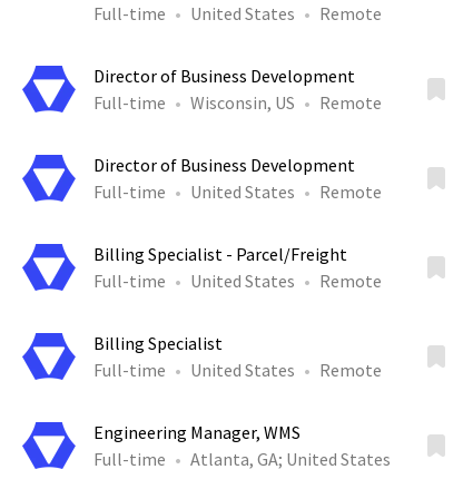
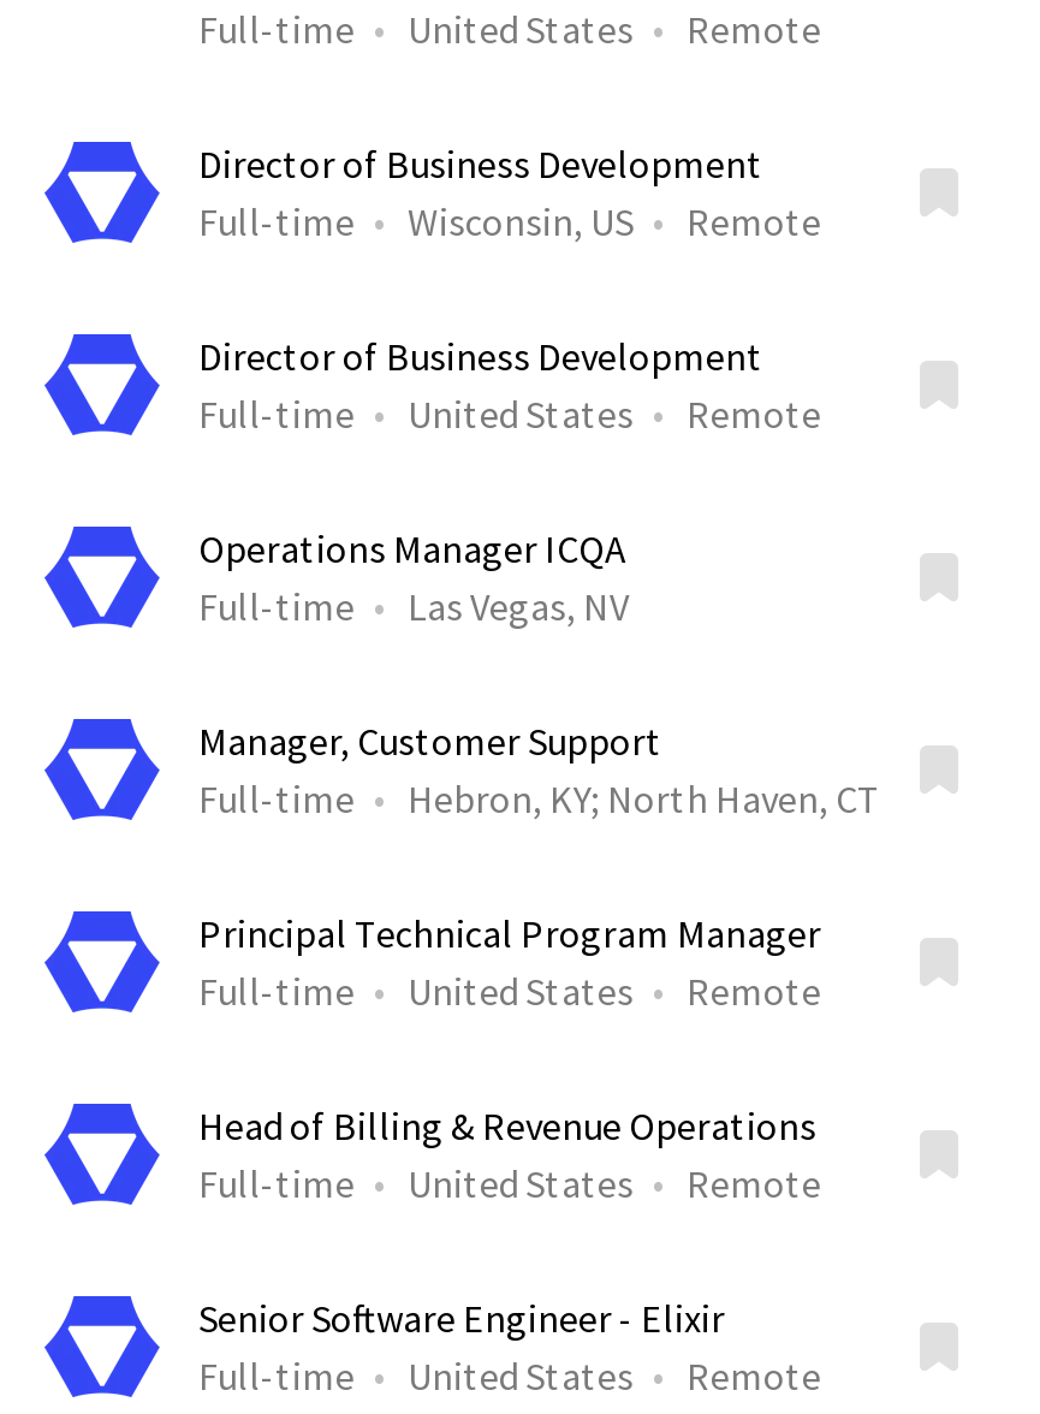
[93,243,347,265] Billing Specialist - Parcel/Freight -> [198,524,881,957] Operations Manager ICQA | Full-time | Las Vegas, NV | Manager, Customer Support | Full-time | Hebron, KY; North Haven, CT | Principal Technical Program Manager
[93,332,223,354] Billing Specialist -> [198,1101,816,1149] Head of Billing & Revenue Operations
[93,421,300,443] Engineering Manager, WMS -> [198,1294,725,1342] Senior Software Engineer - Elixir
[190,448,391,470] Atlanta, GA; United States -> [408,1351,821,1400] United States | Remote

